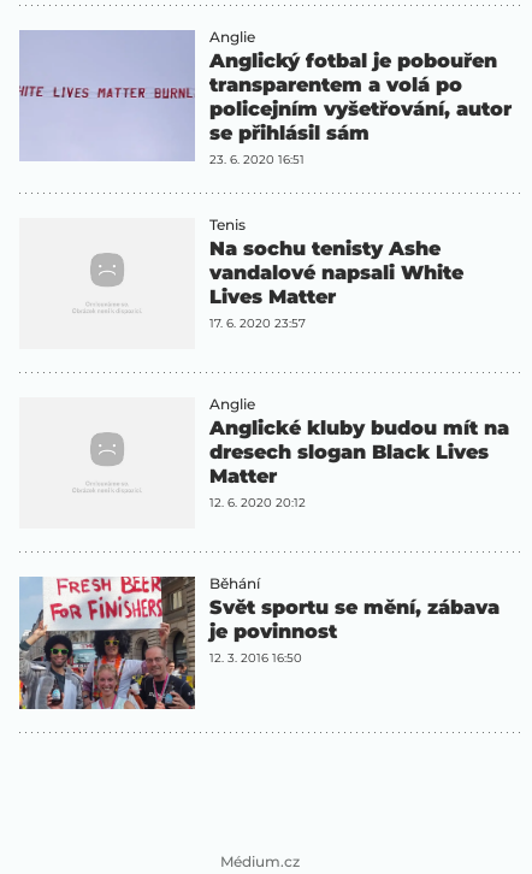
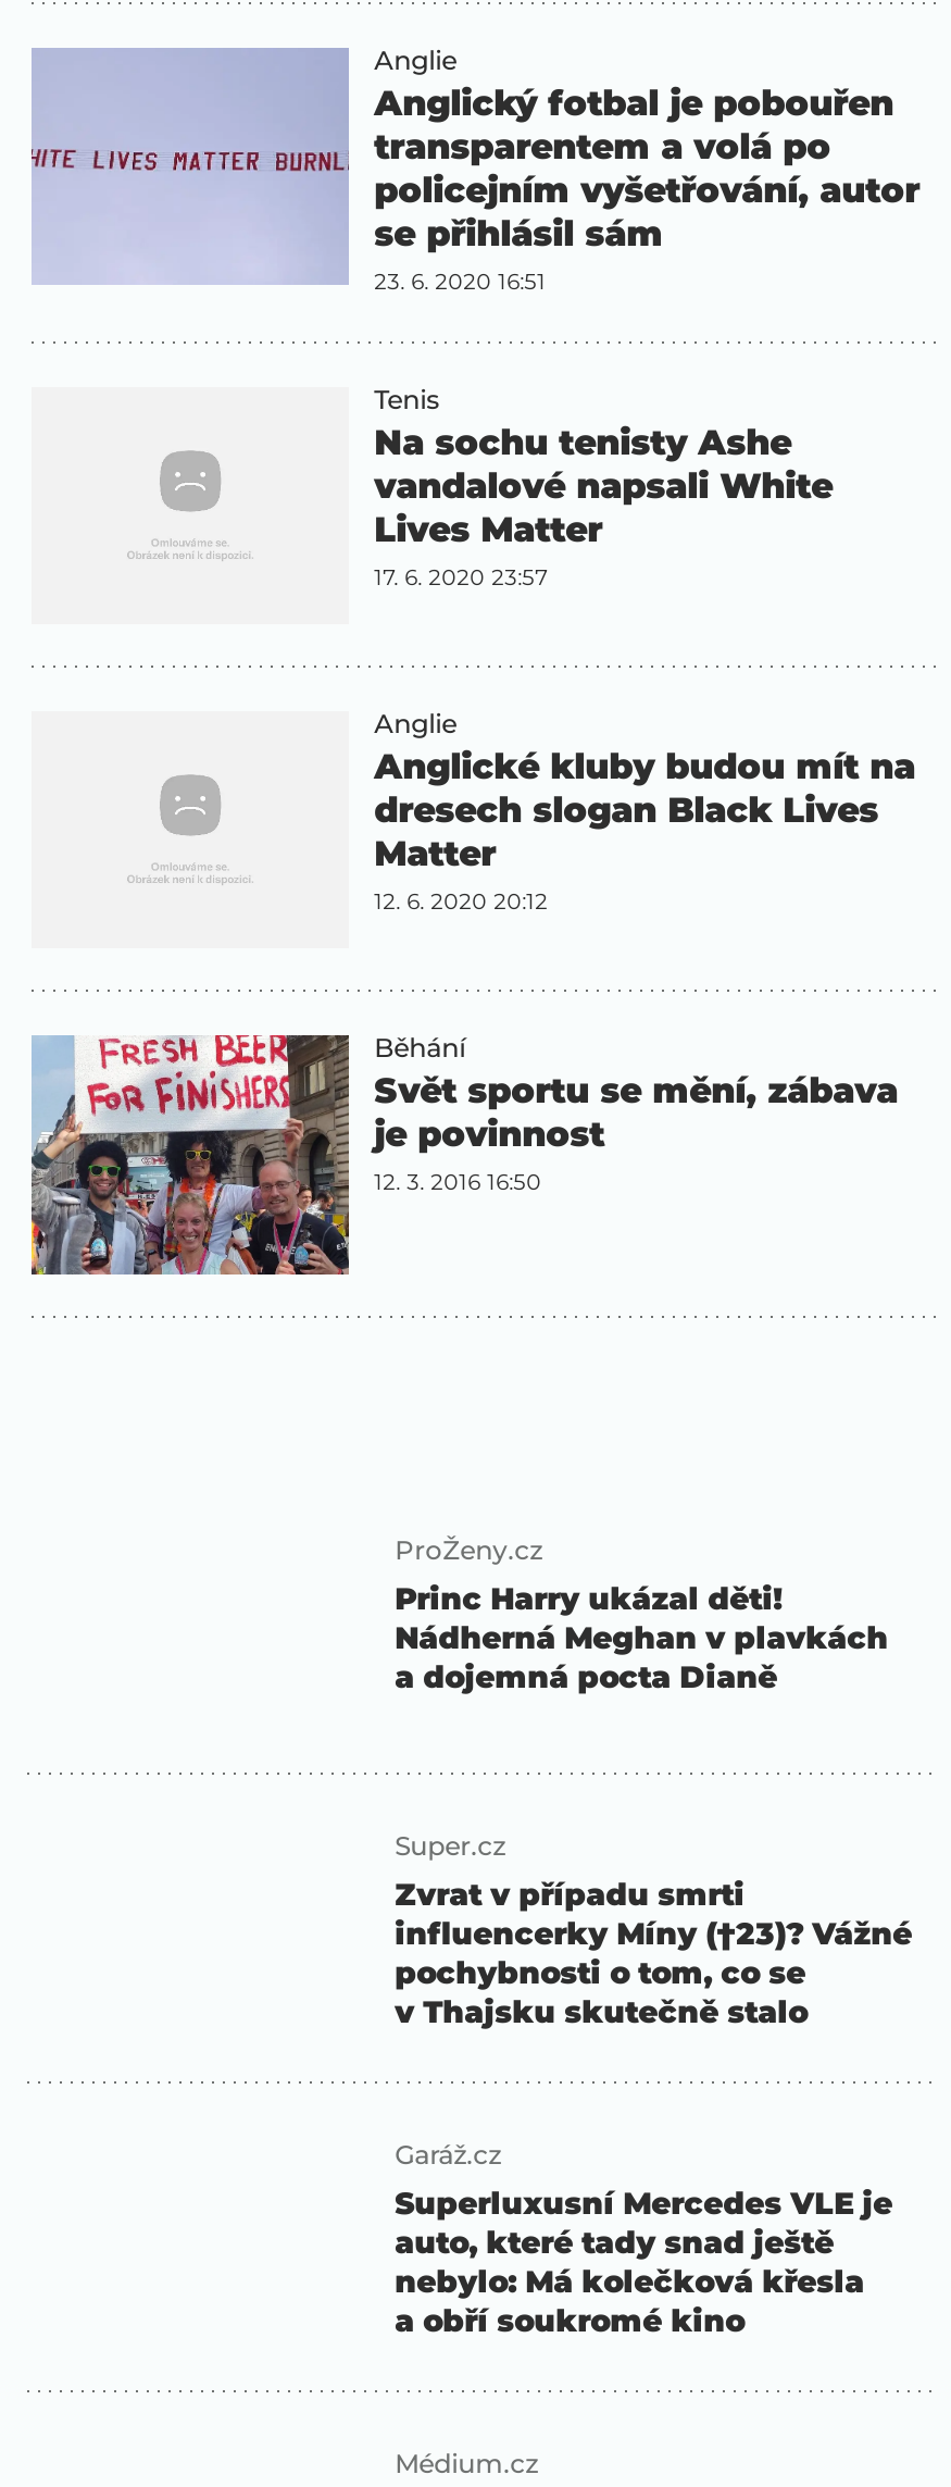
none -> [395,1533,888,1696] ProŽeny.cz | Princ Harry ukázal děti! | Nádherná Meghan v plavkách | a dojemná pocta Dianě
none -> [395,1829,912,2032] Super.cz | Zvrat v případu smrti | influencerky Míny (†23)? Vážné | pochybnosti o tom, co se | v Thajsku skutečně stalo
none -> [395,2138,893,2340] Garáž.cz | Superluxusní Mercedes VLE je | auto, které tady snad ještě | nebylo: Má kolečková křesla | a obří soukromé kino

